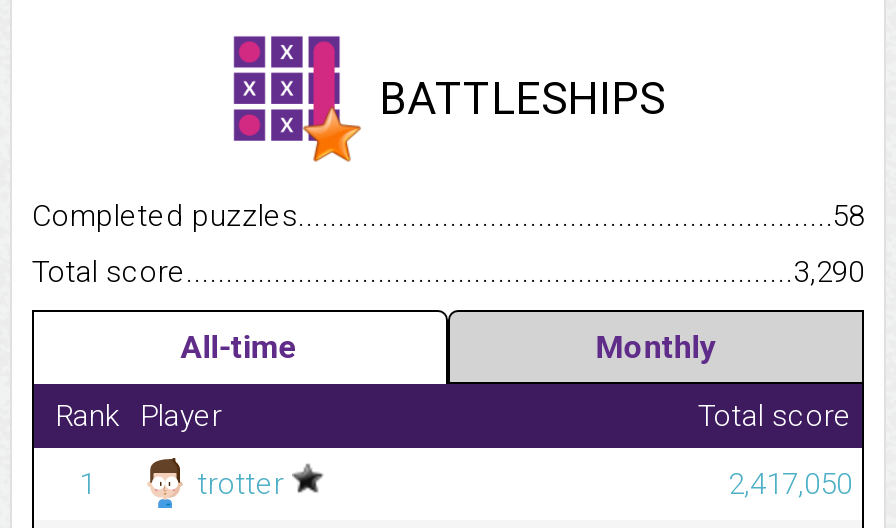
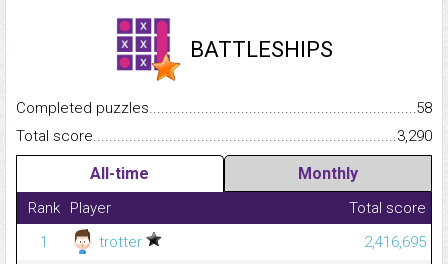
[728,466,852,502] 2,417,050 -> [364,233,426,251] 2,416,695

